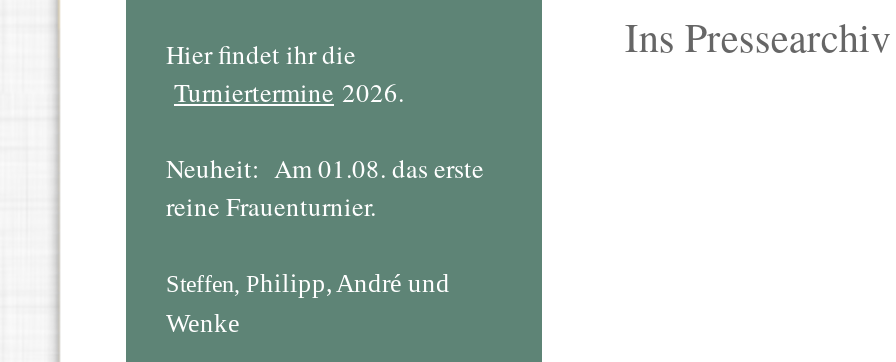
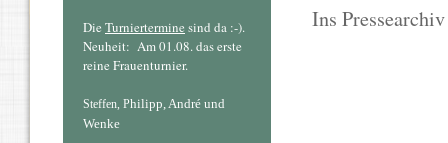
[166,36,412,110] Hier findet ihr die | Turniertermine 2026. -> [83,18,245,36] Die Turniertermine sind da :-).

